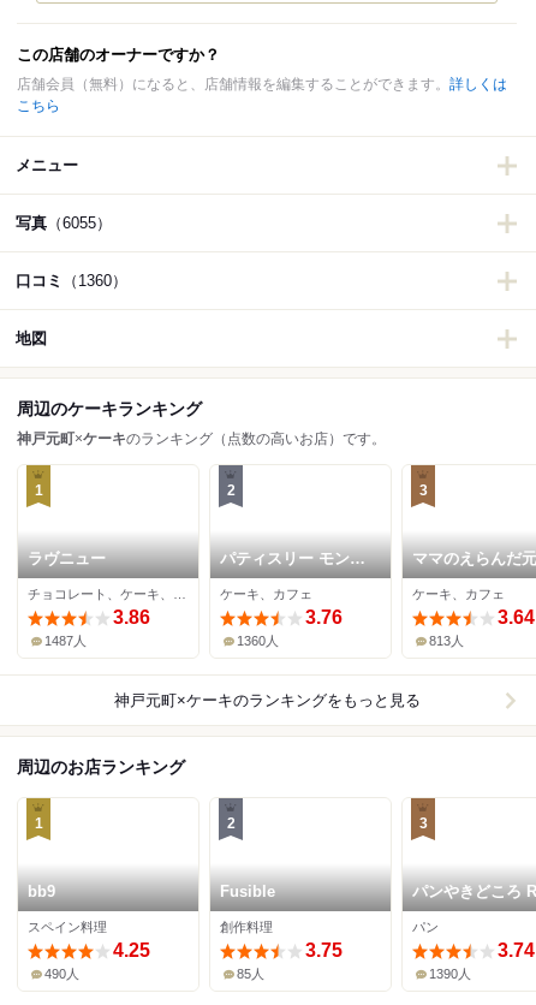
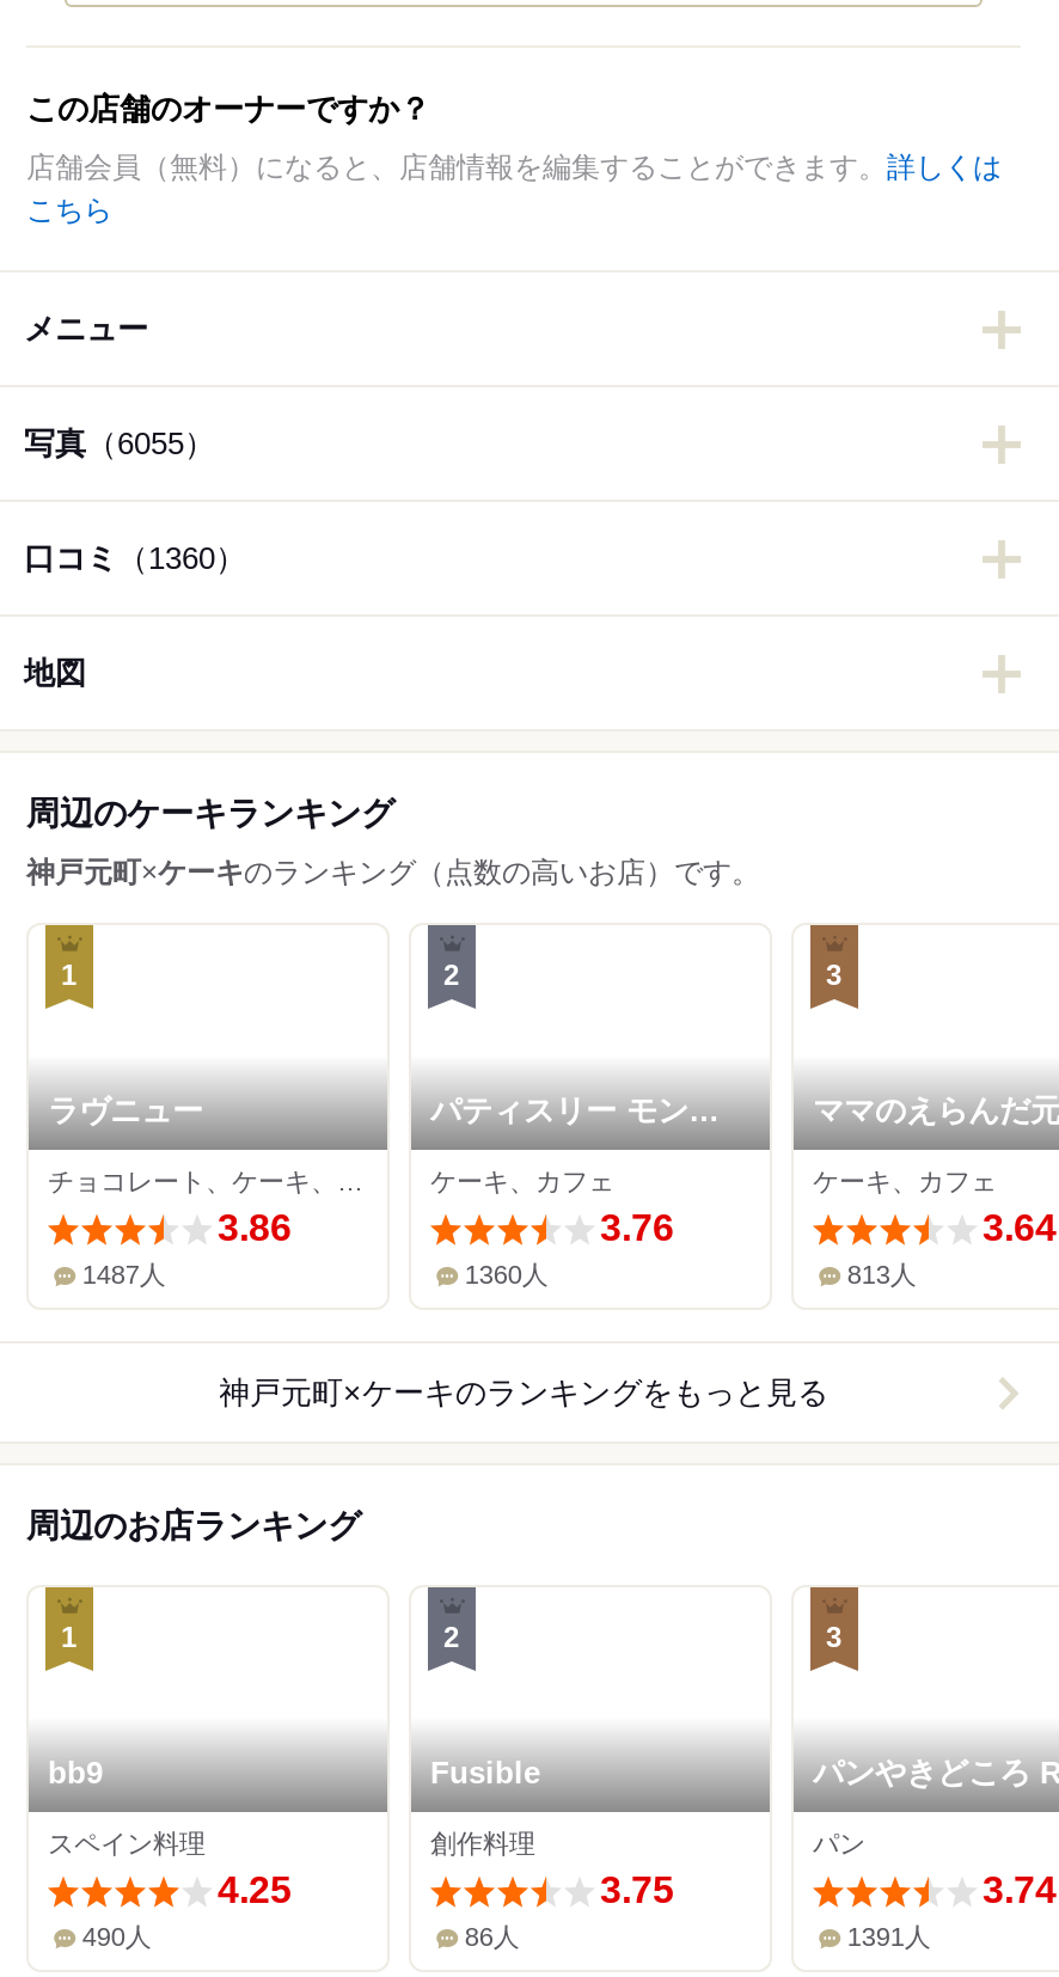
[237,967,265,981] 85人 -> [465,1922,520,1951] 86人
[430,967,472,981] 1390人 -> [847,1922,931,1951] 1391人

